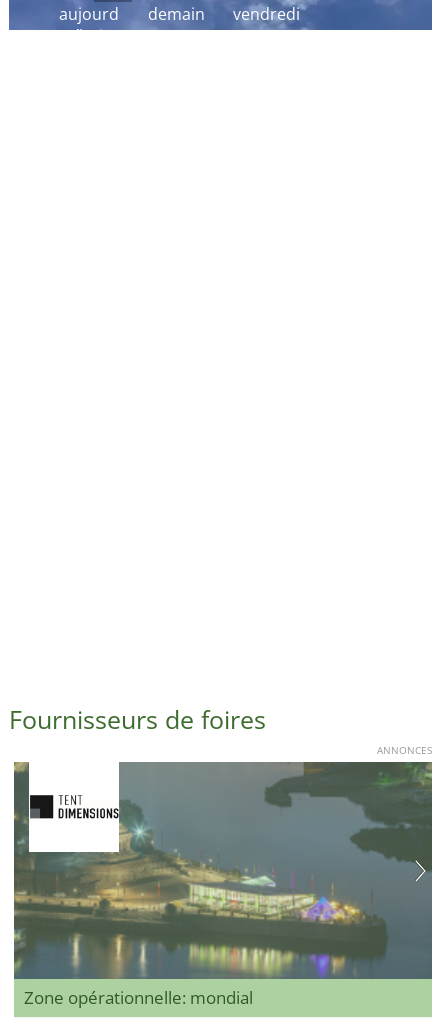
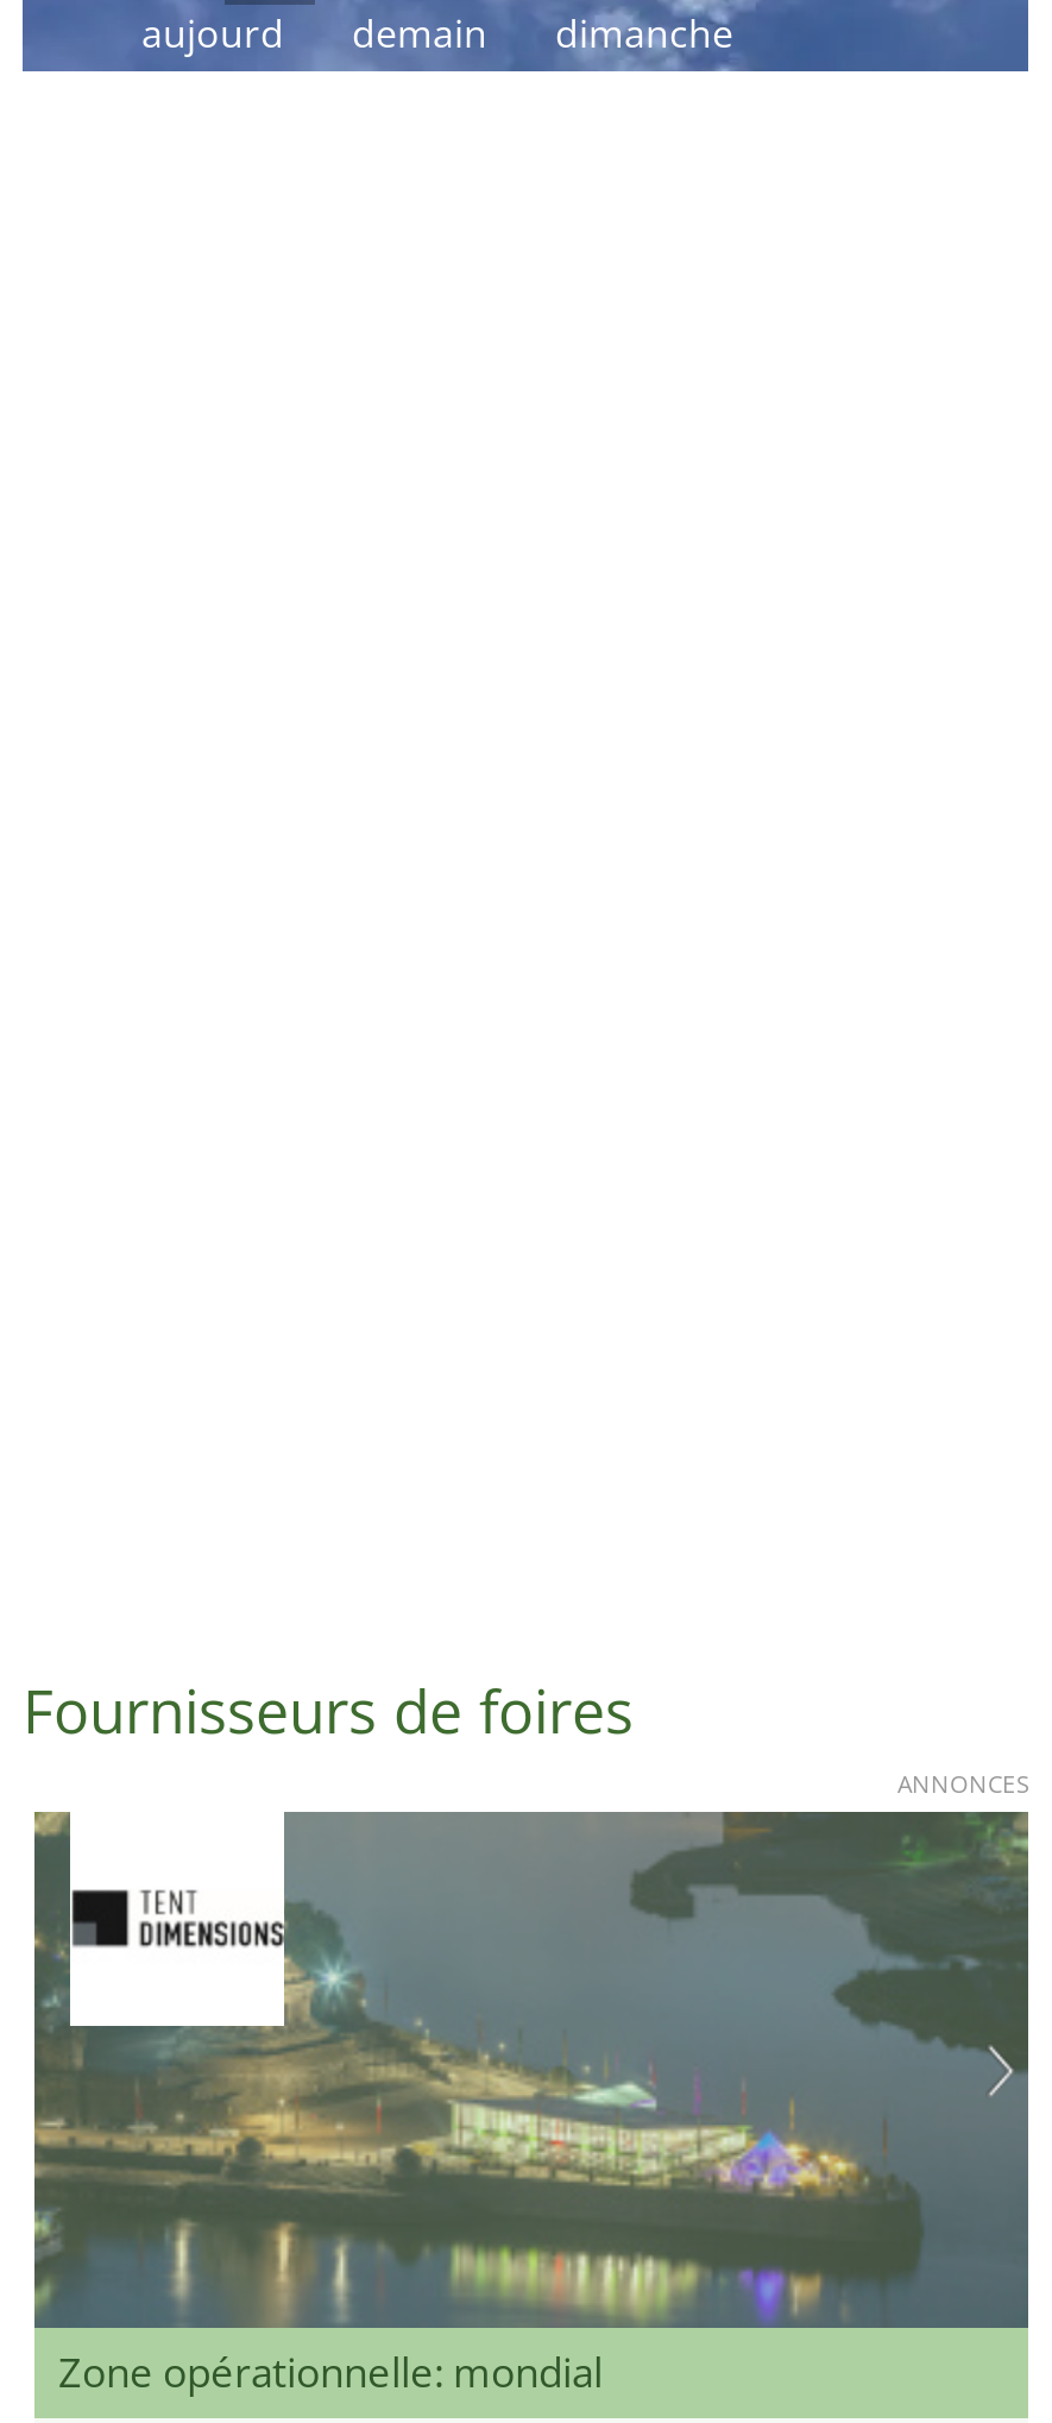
[233,3,300,25] vendredi -> [555,8,733,60] dimanche

